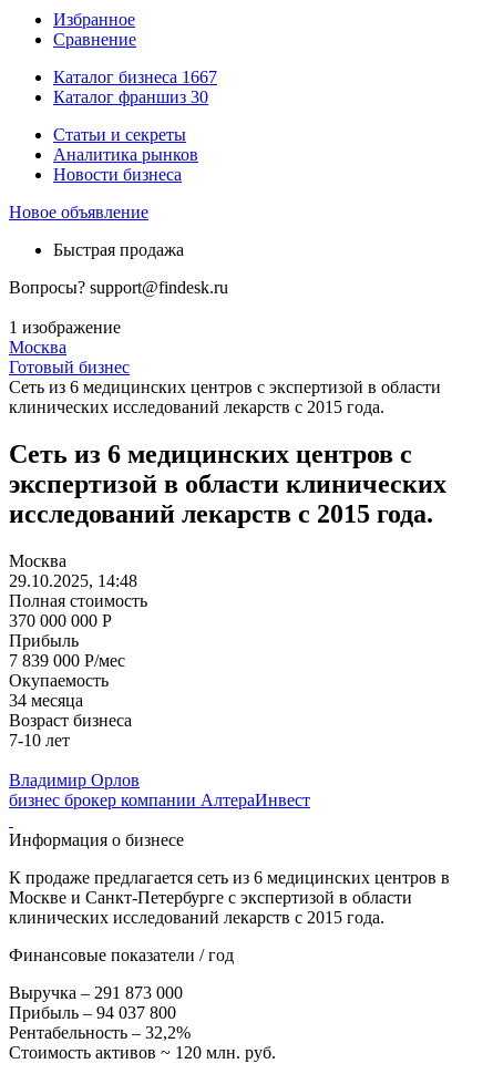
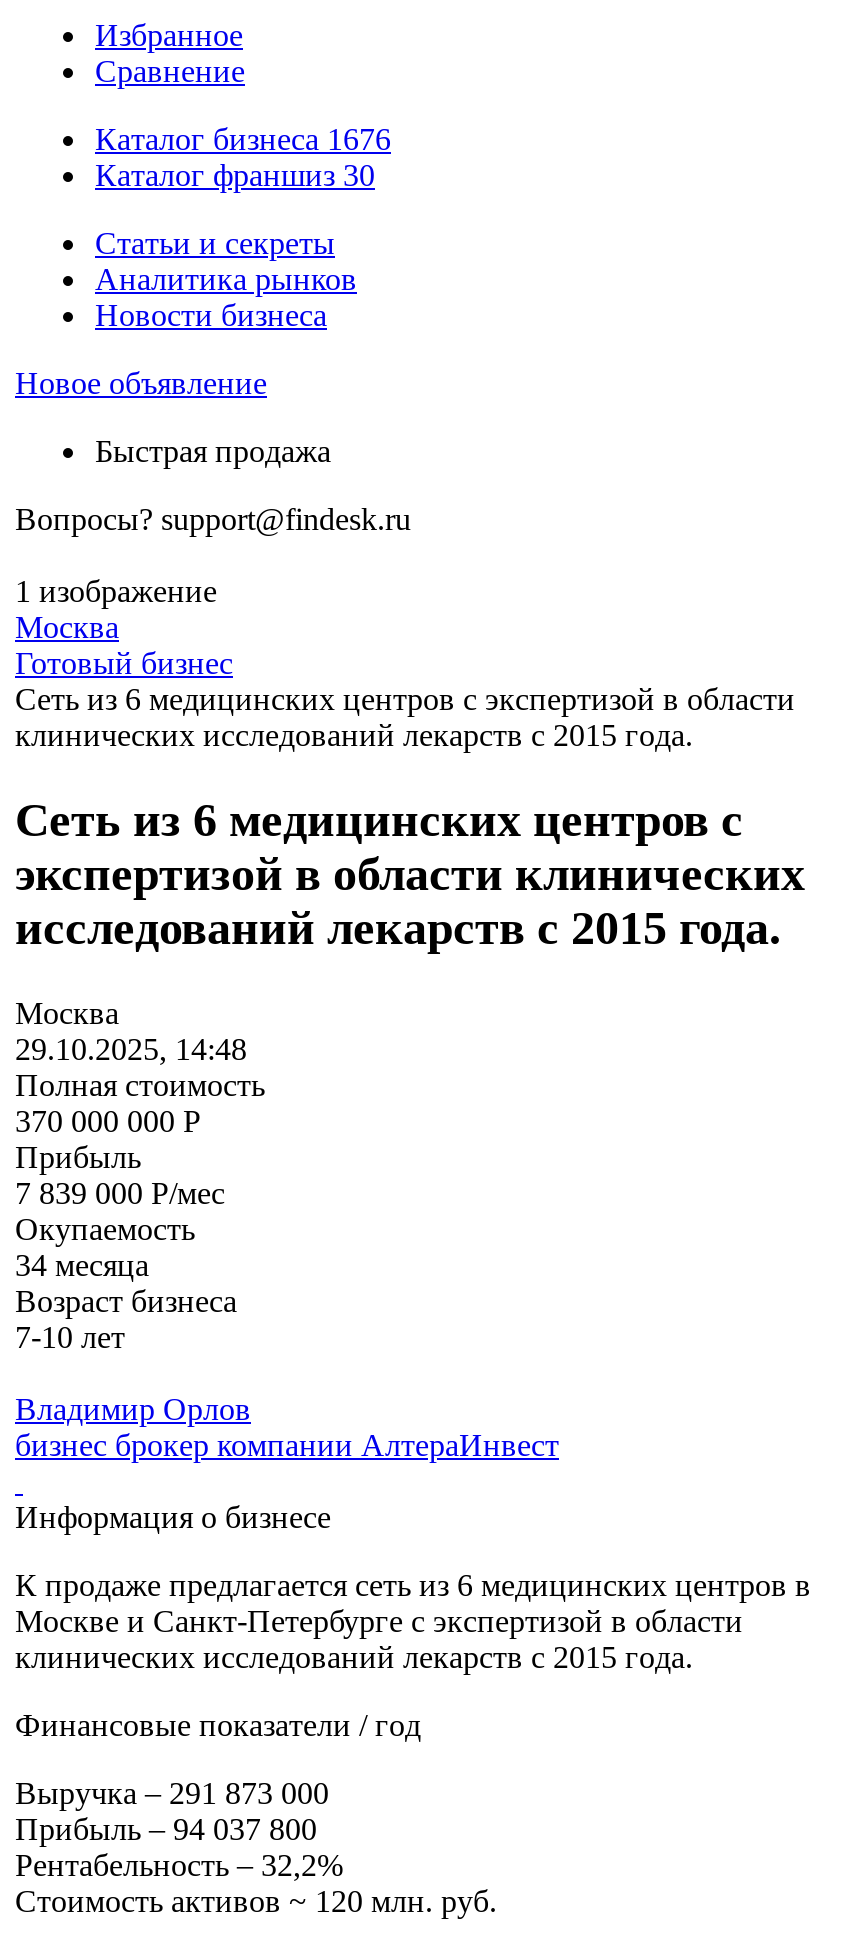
[53,68,217,86] Каталог бизнеса 1667 -> [95,122,391,156] Каталог бизнеса 1676

